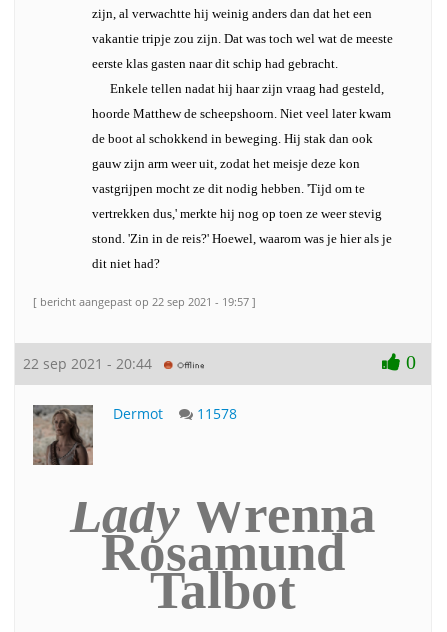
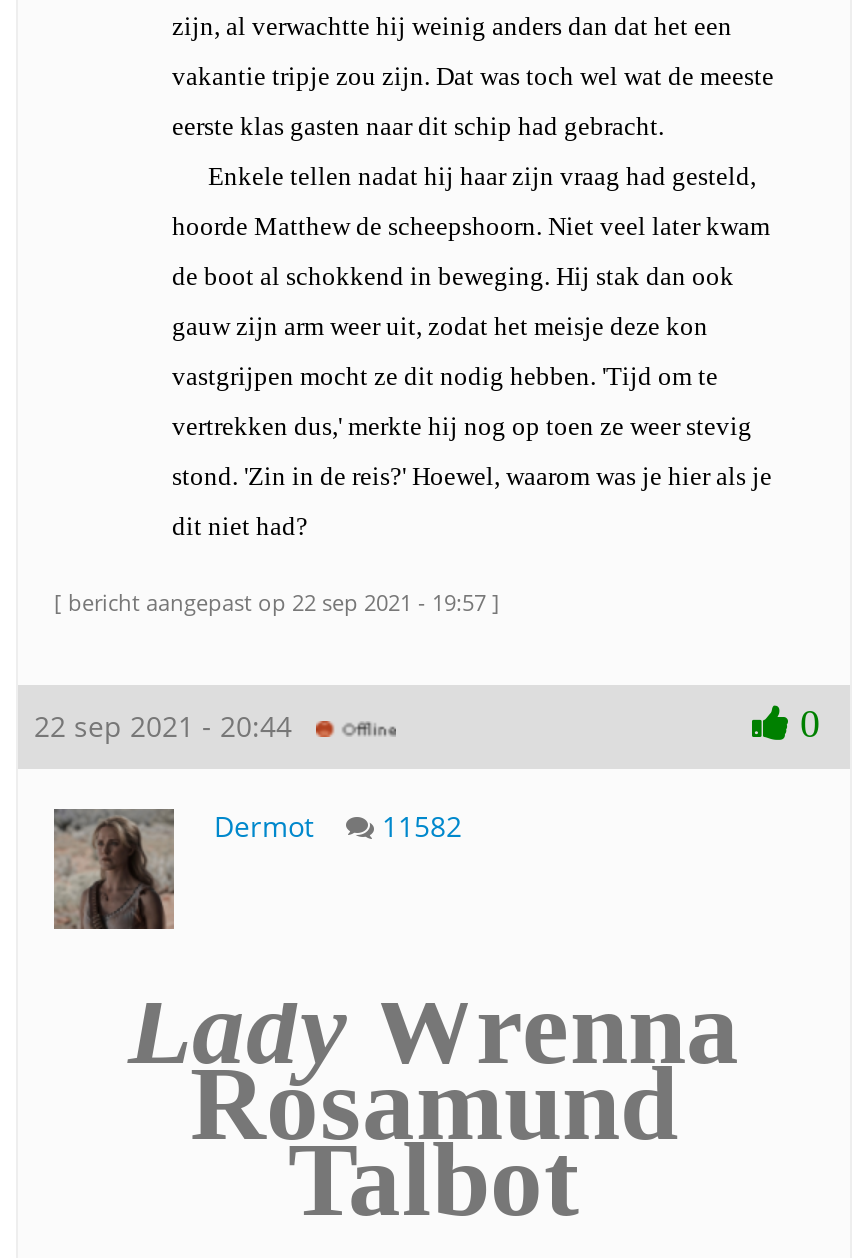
[113,404,237,423] Dermot 11578 -> [214,807,462,845] Dermot 11582

